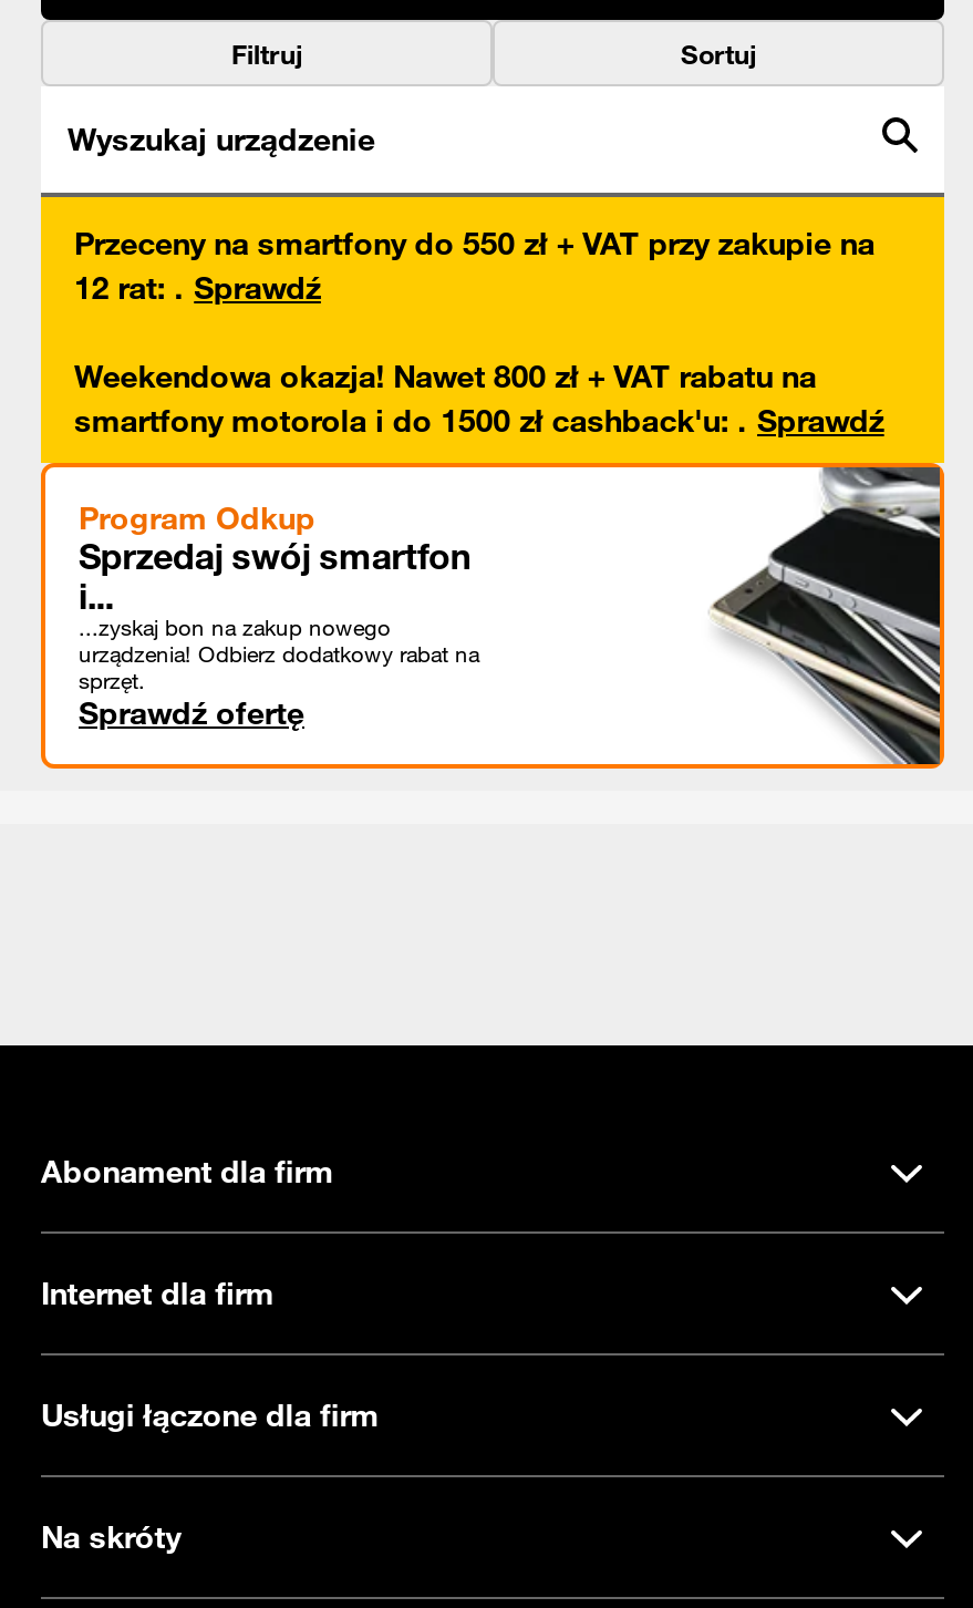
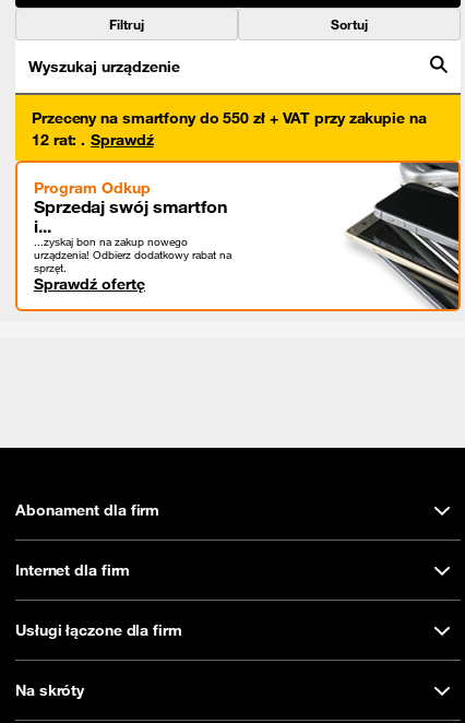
[74,357,884,441] Weekendowa okazja! Nawet 800 zł + VAT rabatu na | smartfony motorola i do 1500 zł cashback'u:. Sprawdź -> none

